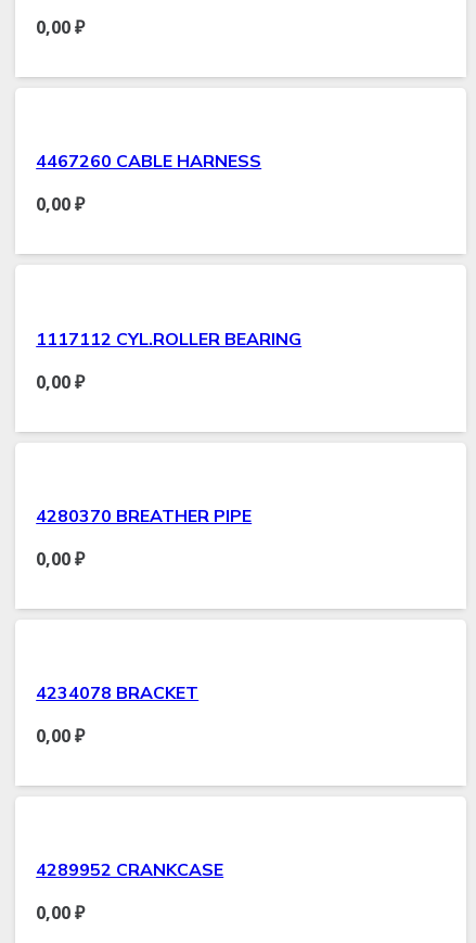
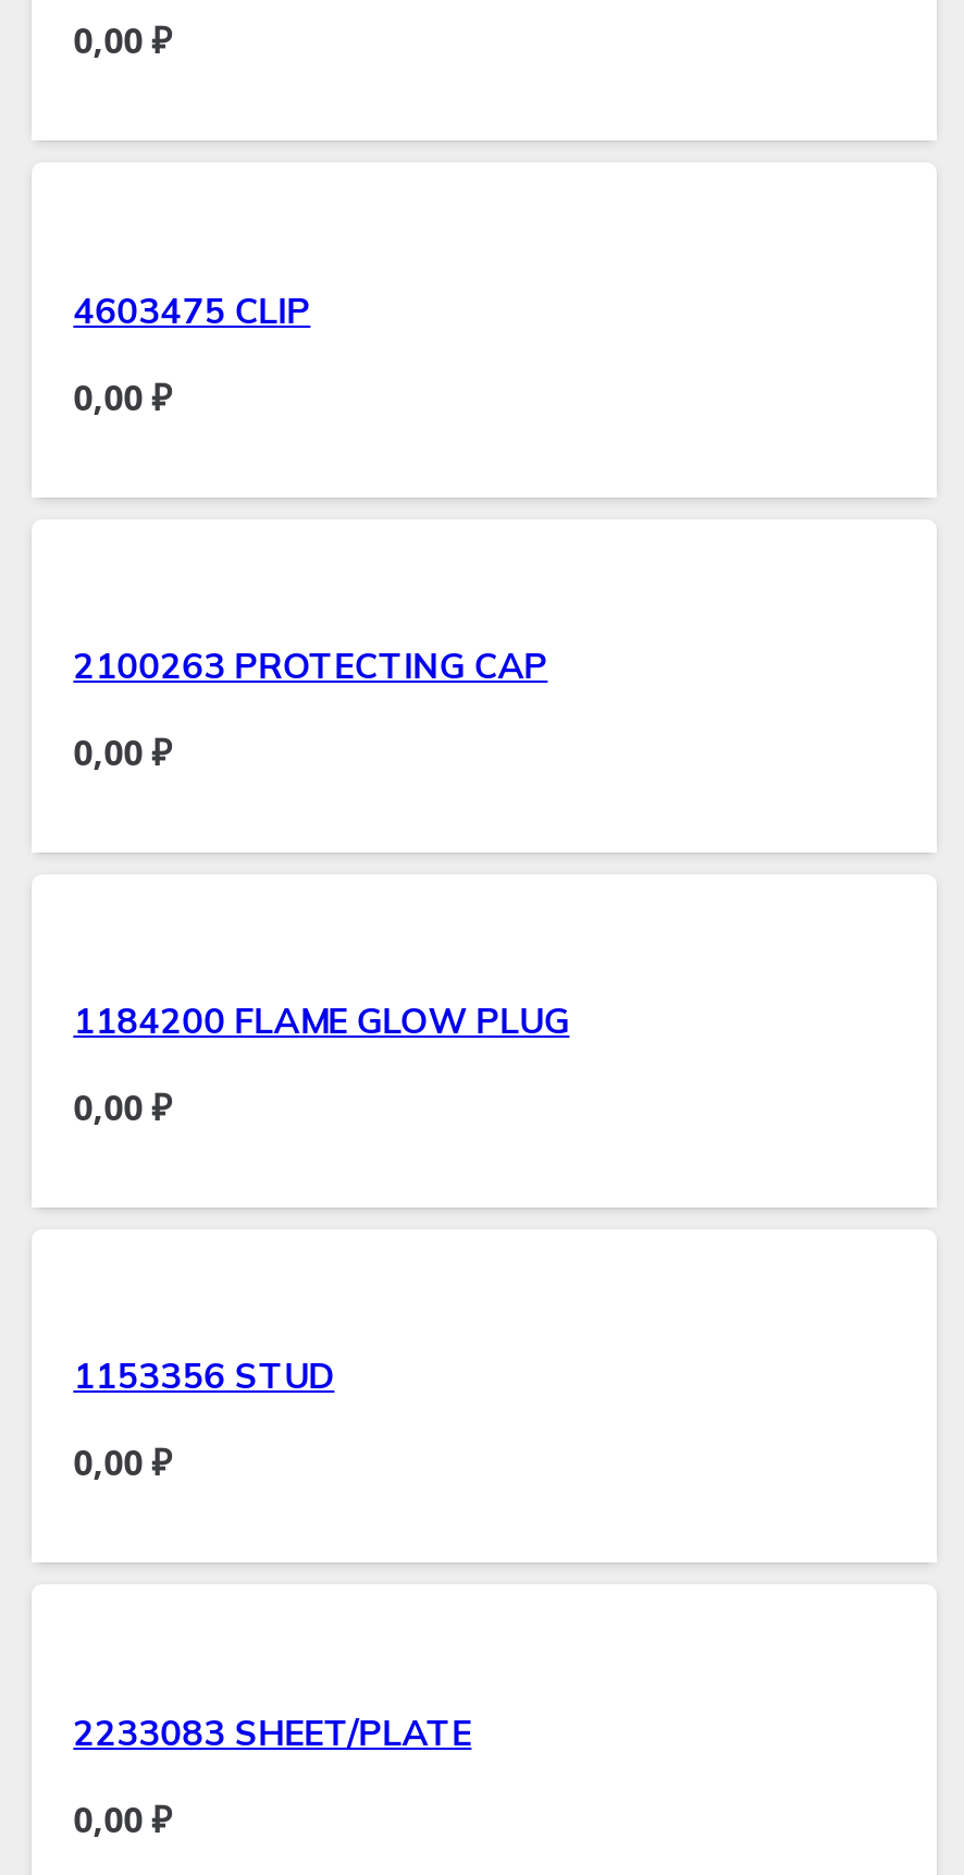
[36,150,262,172] 4467260 CABLE HARNESS -> [73,288,311,332] 4603475 CLIP
[36,327,302,349] 1117112 CYL.ROLLER BEARING -> [73,644,548,687] 2100263 PROTECTING CAP
[36,504,252,526] 4280370 BREATHER PIPE -> [73,999,569,1043] 1184200 FLAME GLOW PLUG
[36,682,199,703] 4234078 BRACKET -> [73,1355,334,1398] 1153356 STUD
[36,859,224,880] 4289952 CRANKCASE -> [73,1710,472,1754] 2233083 SHEET/PLATE

